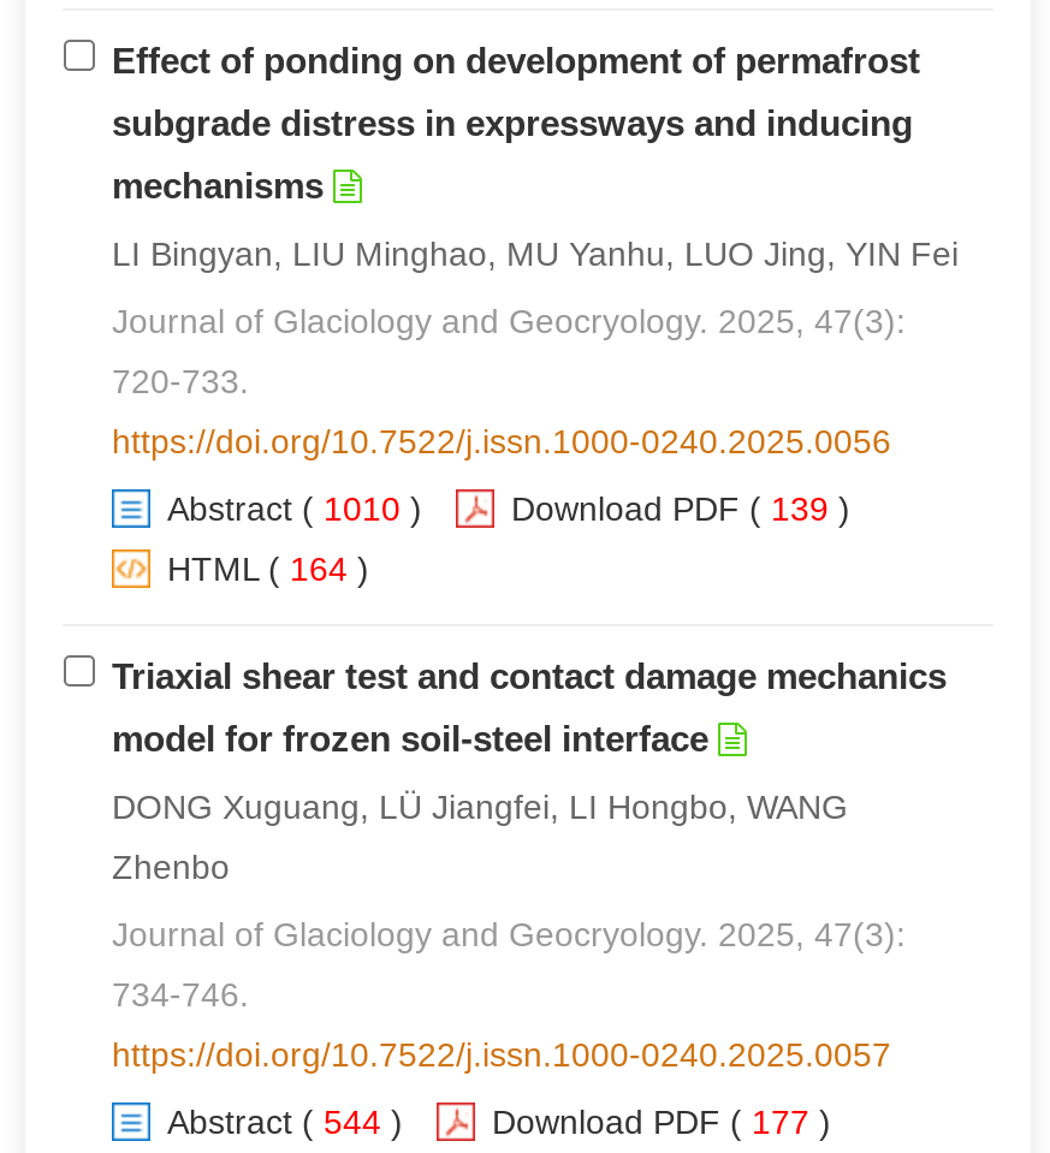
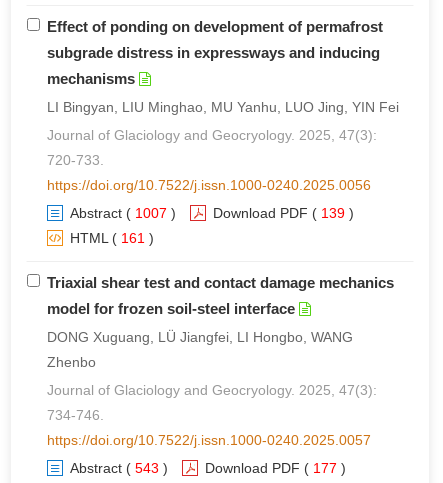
[167,490,432,529] Abstract ( 1010) -> [70,205,180,221] Abstract ( 1007)
[167,550,369,589] HTML ( 164) -> [70,230,154,246] HTML ( 161)
[167,1103,413,1142] Abstract ( 544) -> [70,460,172,476] Abstract ( 543)

